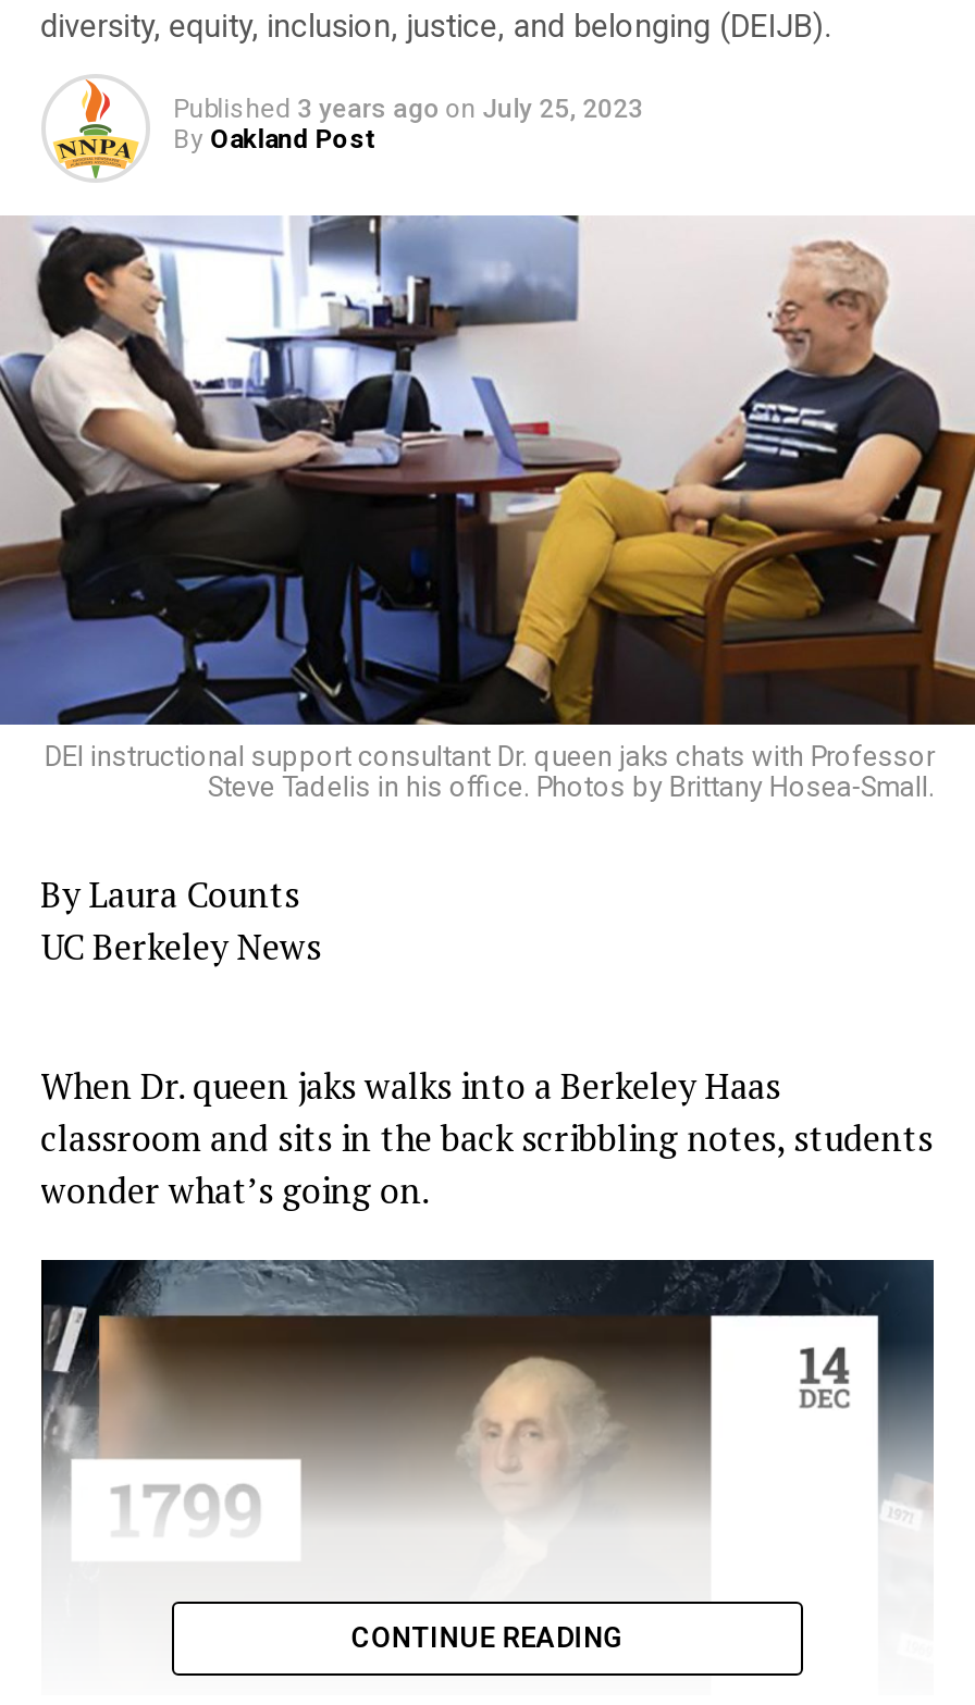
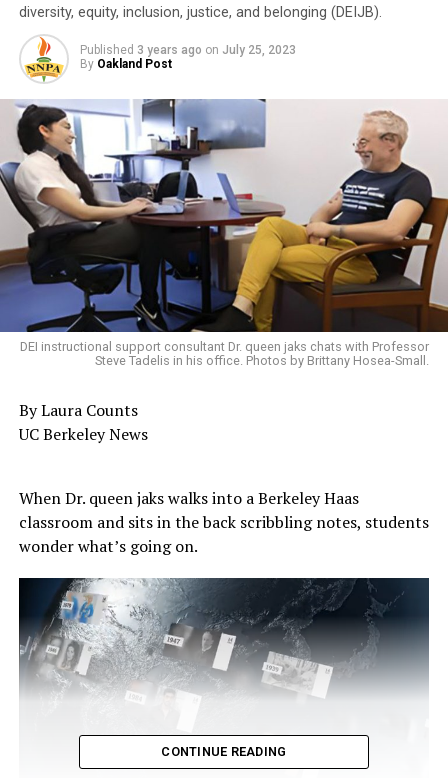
[44,1258,927,1521] [image] -> [20,577,427,700] [image]

